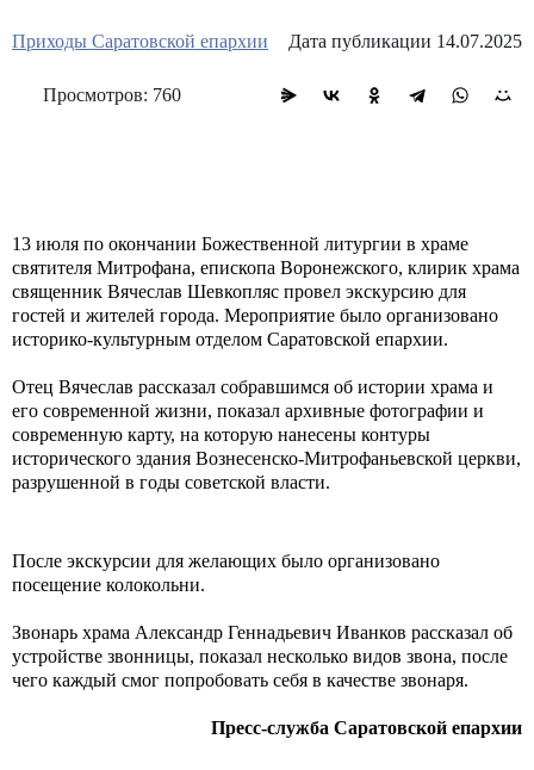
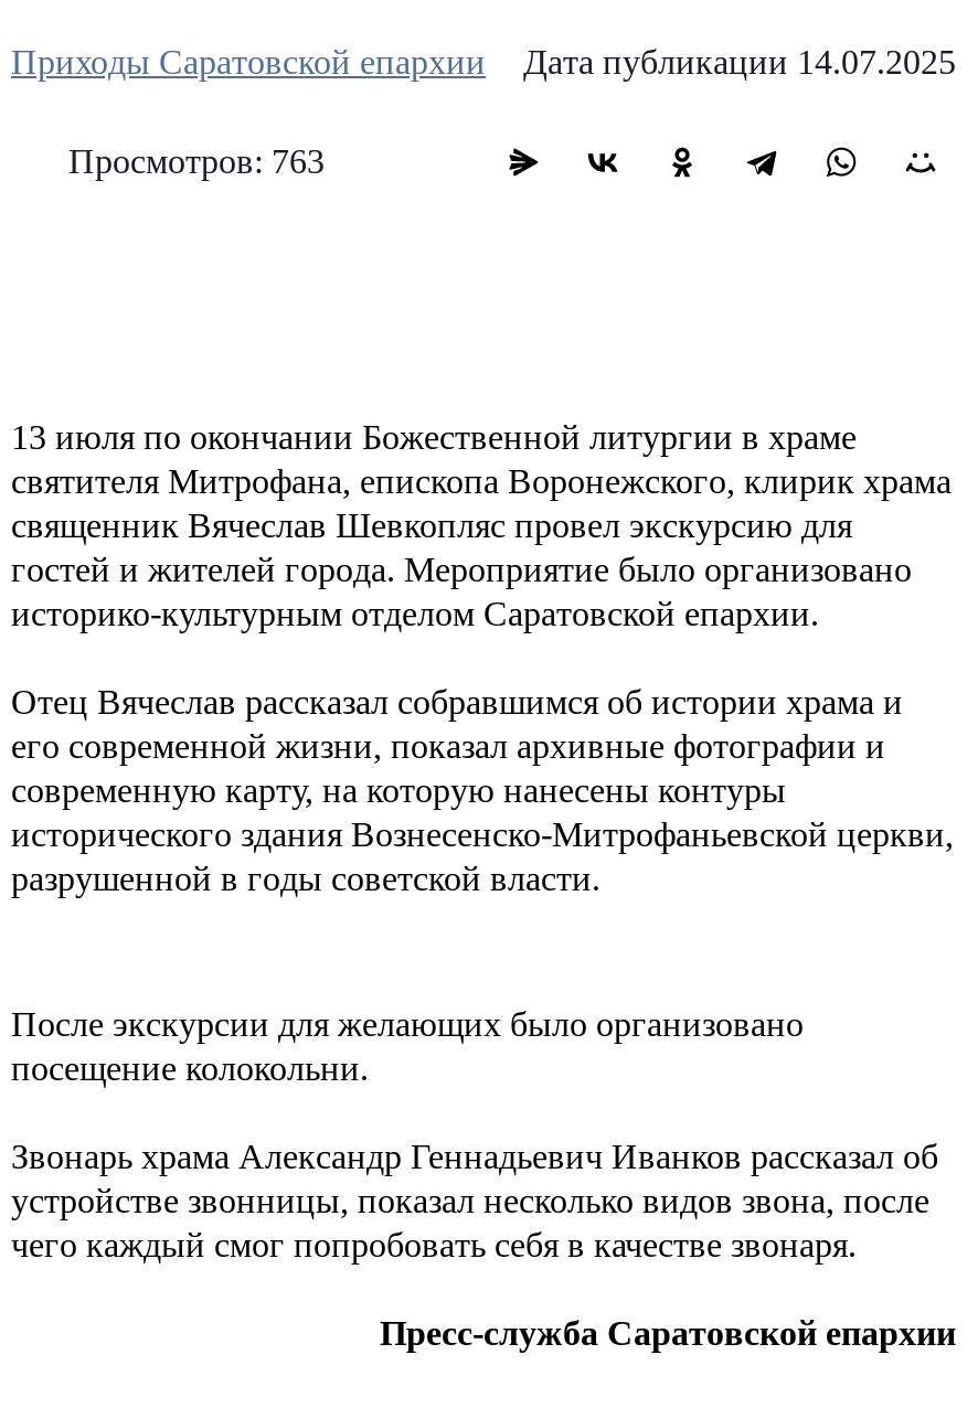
[43,85,181,105] Просмотров: 760 -> [68,142,325,180] Просмотров: 763

